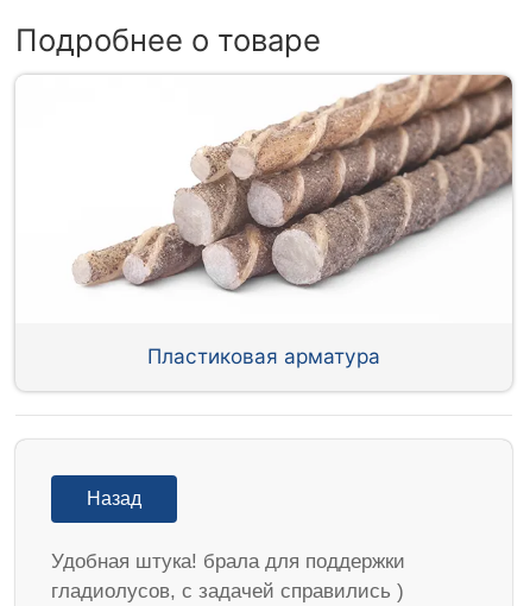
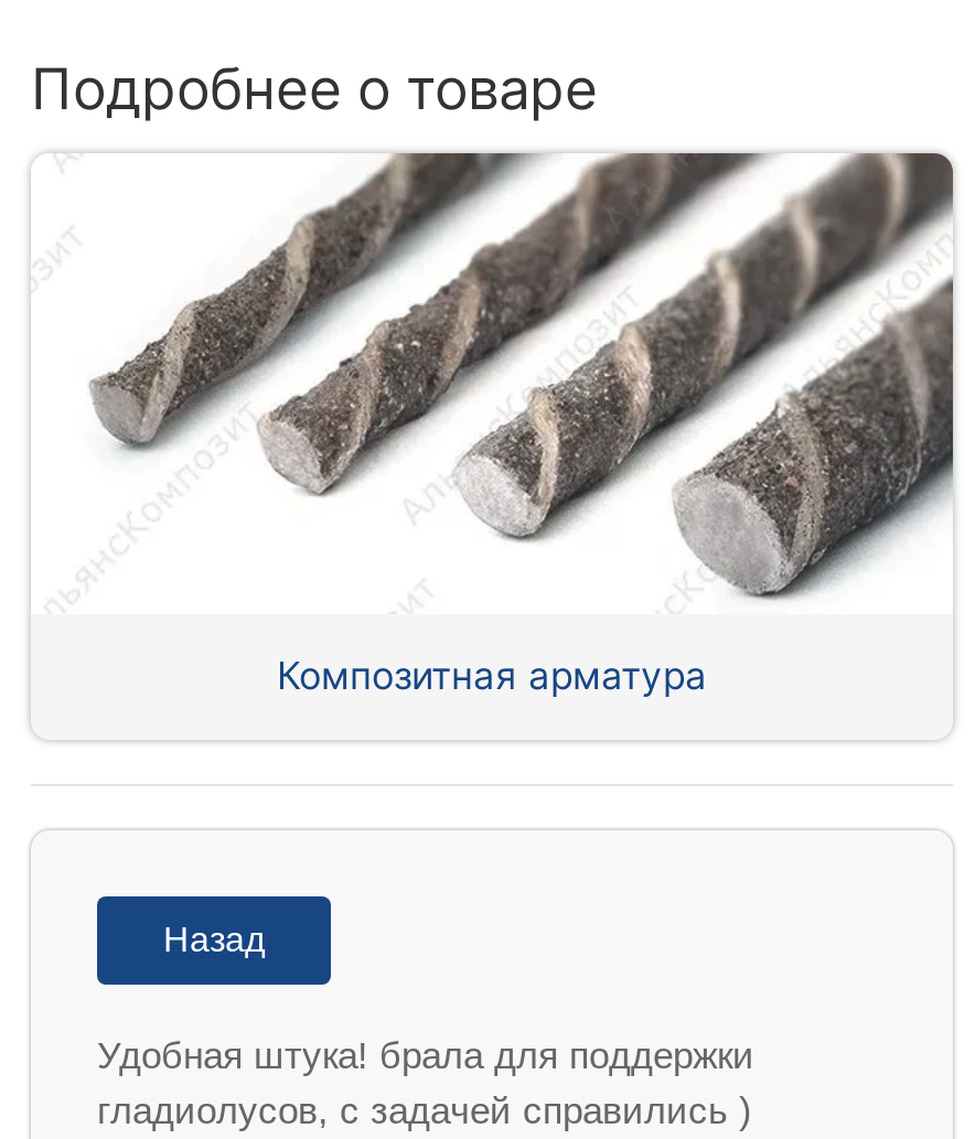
[48,74,513,369] [image] | Пластиковая арматура -> [88,151,955,699] [image] | Композитная арматура

